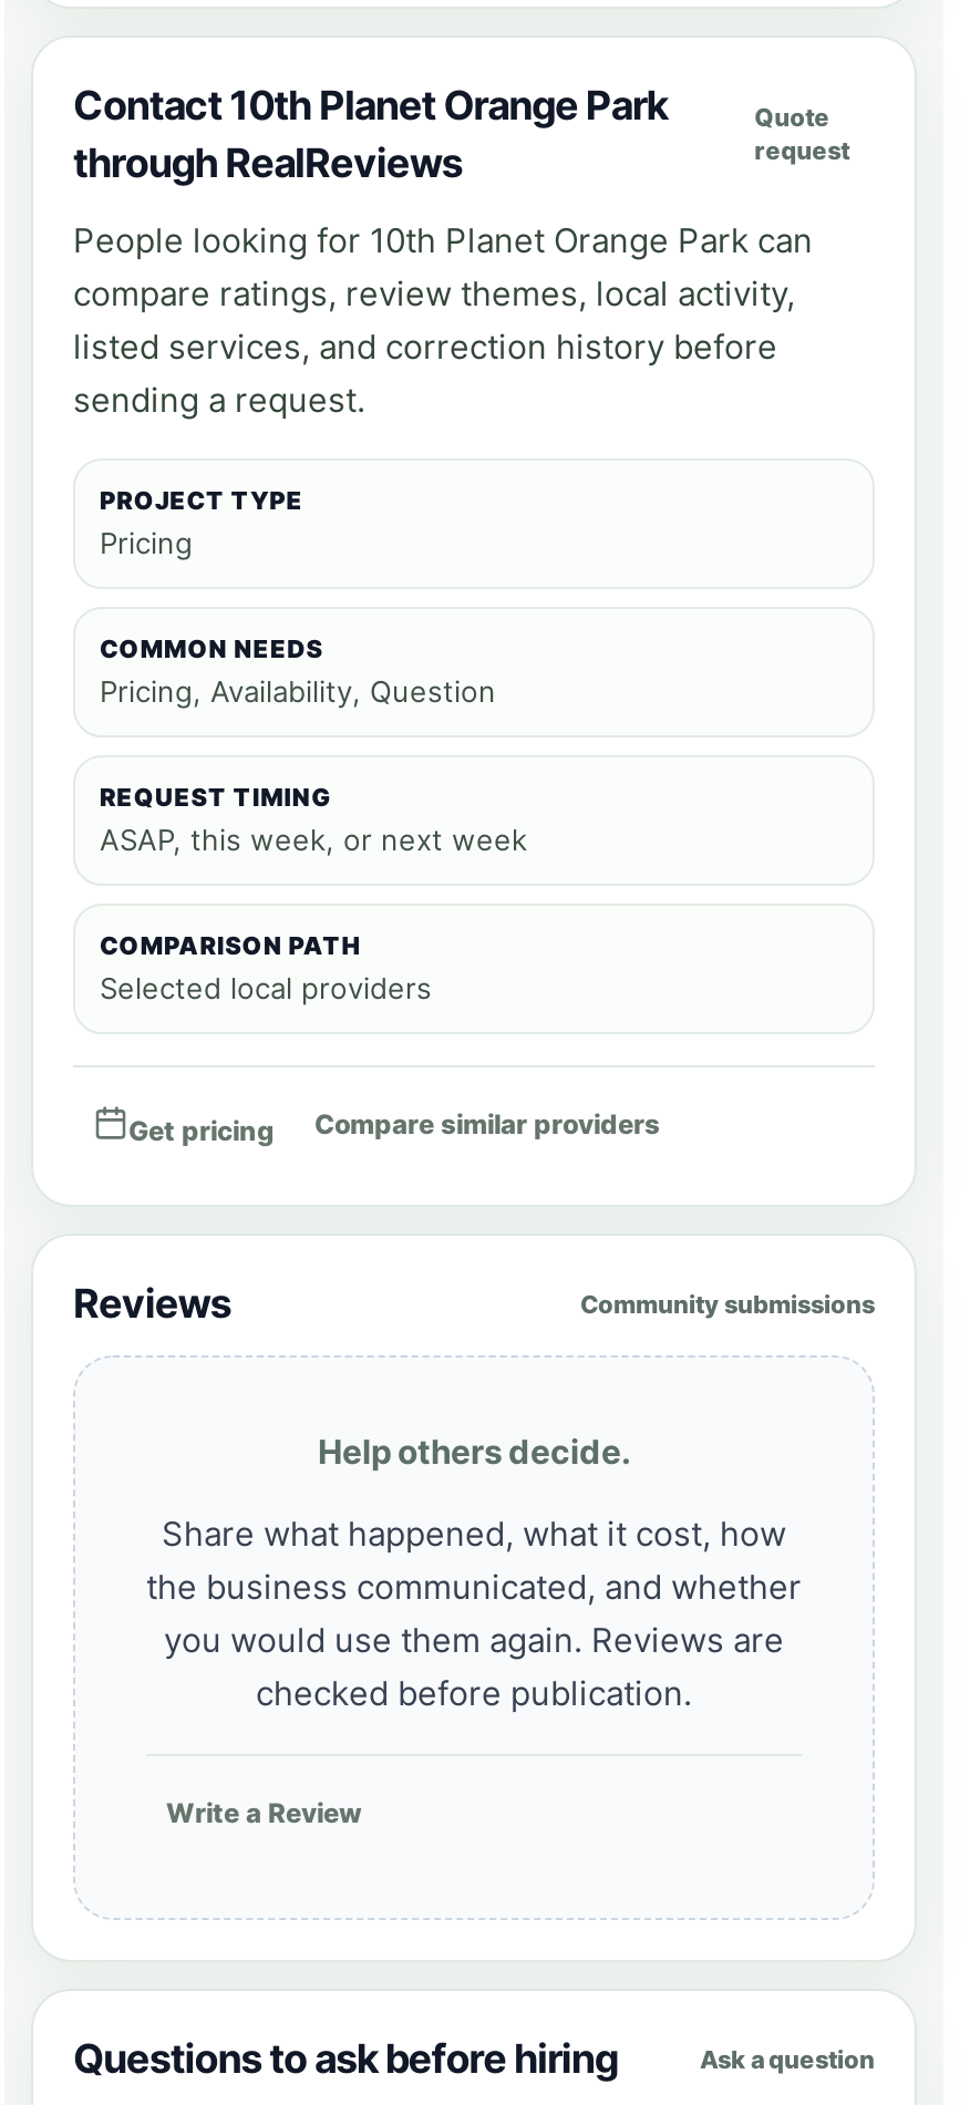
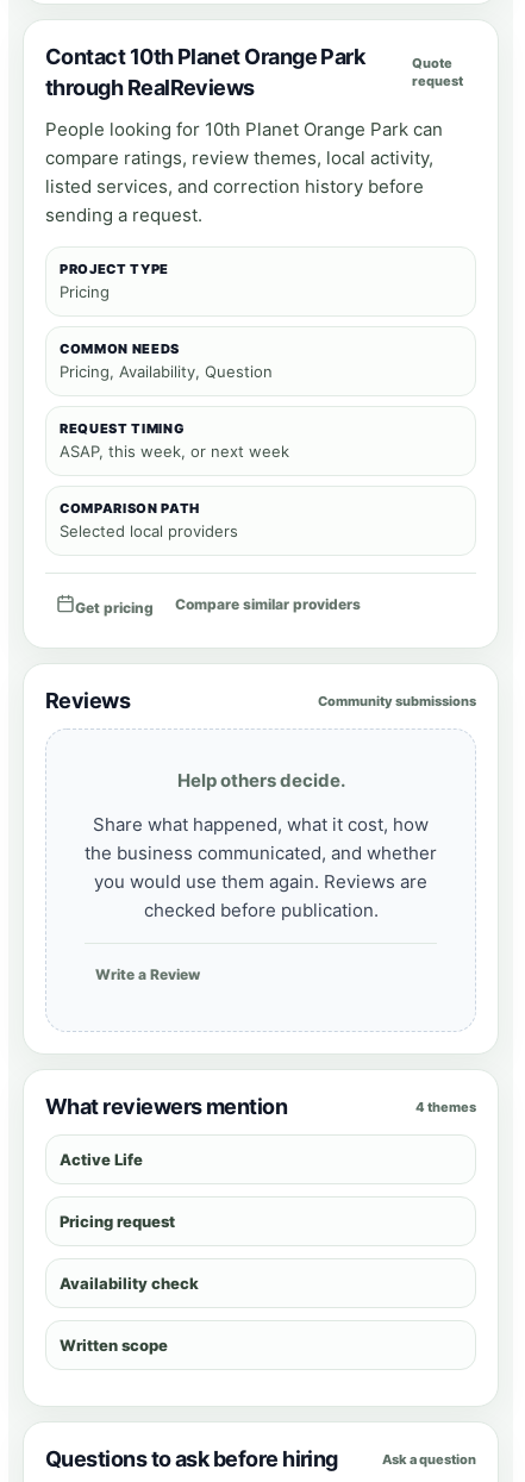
none -> [45,1094,476,1355] What reviewers mention | 4 themes | Active Life | Pricing request | Availability check | Written scope

